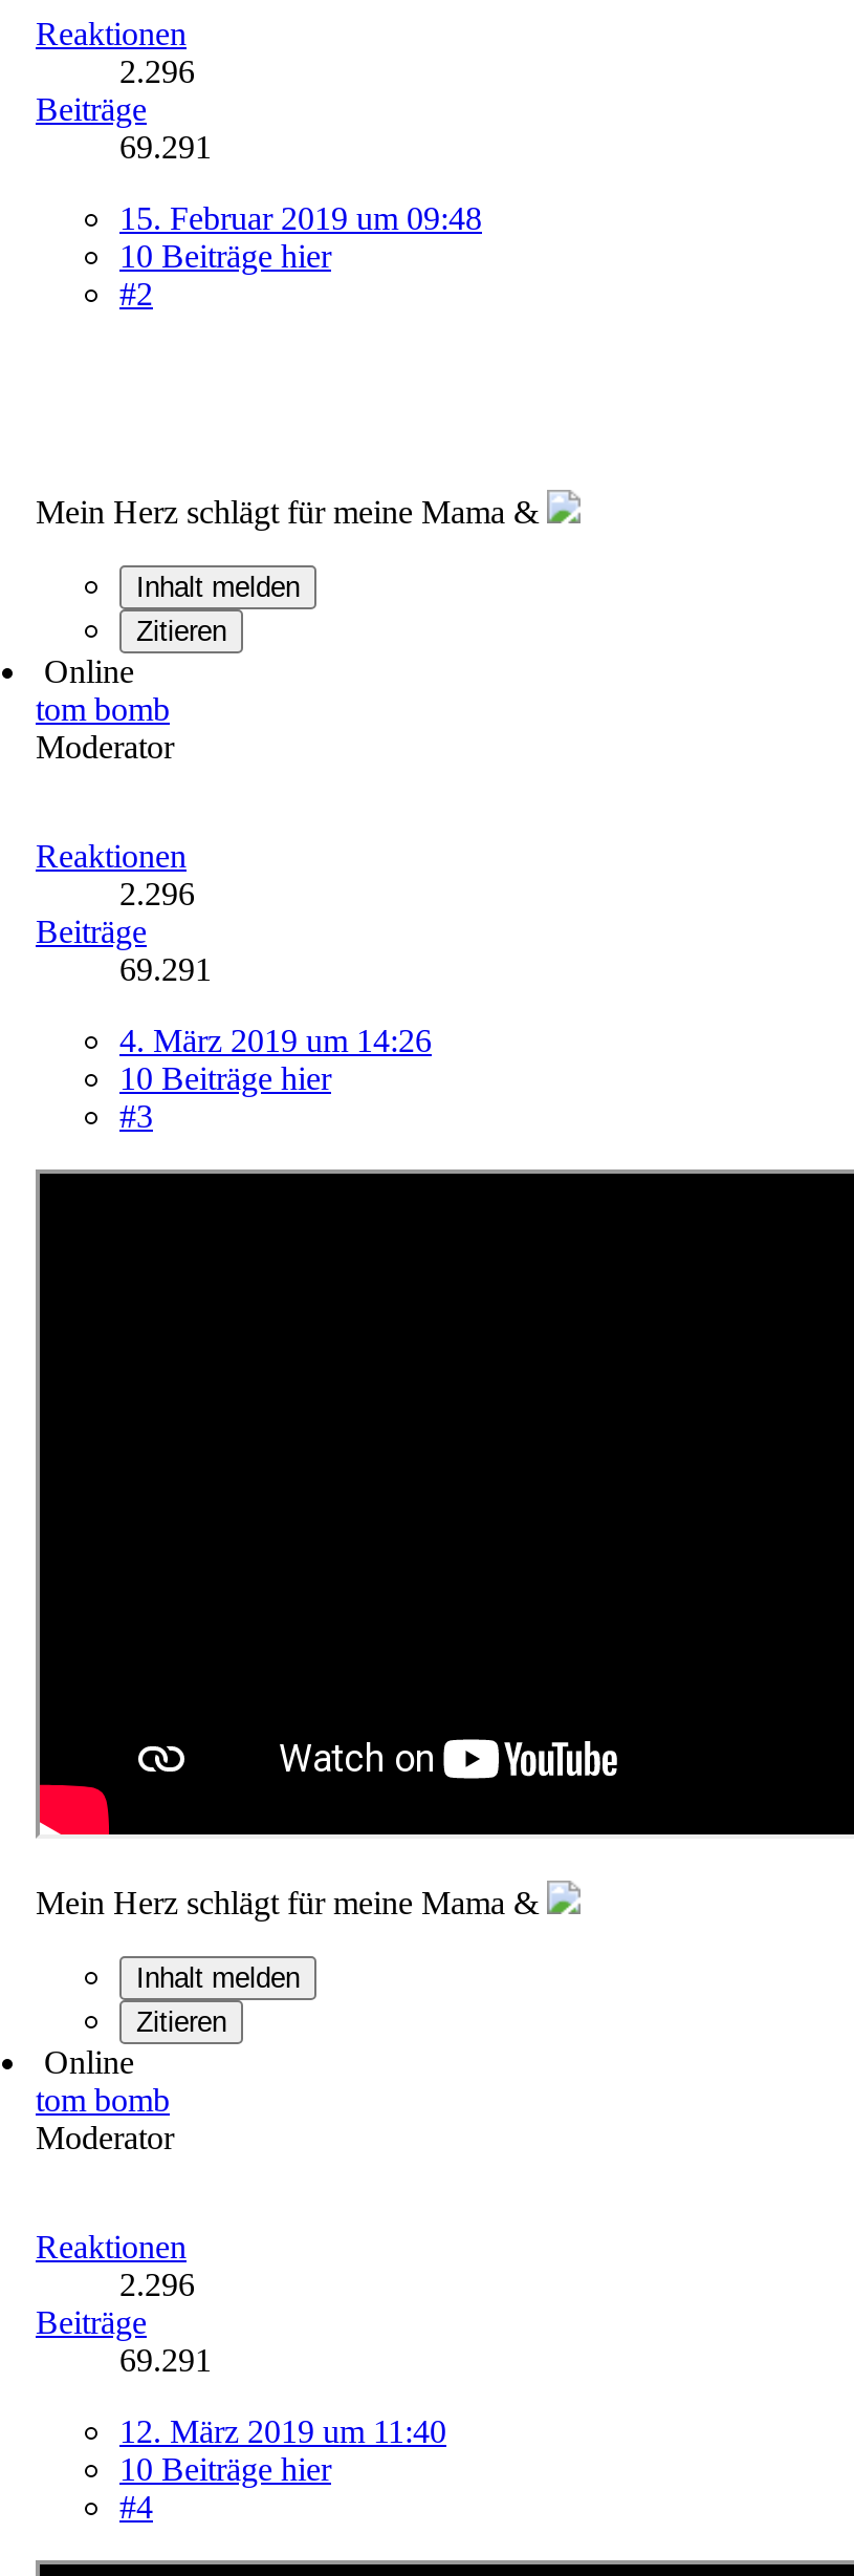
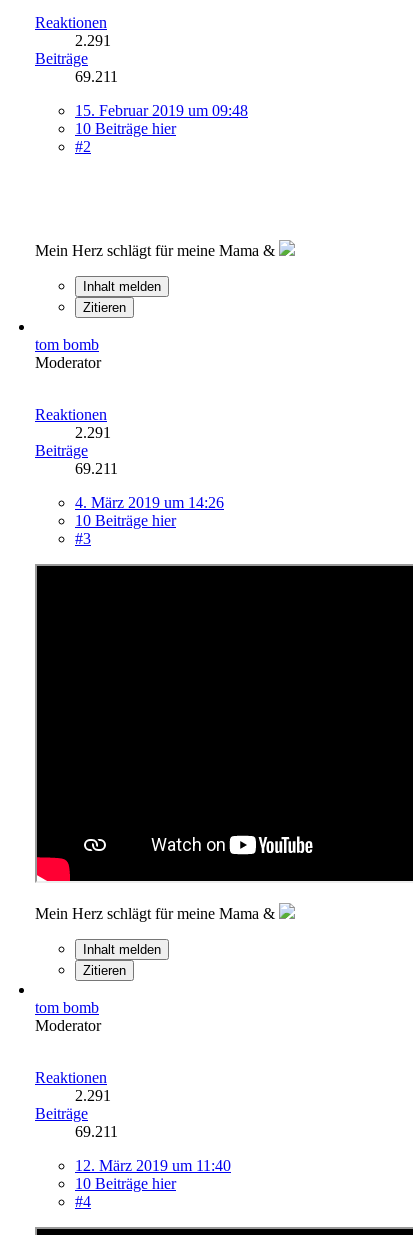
[119,53,195,89] 2.296 -> [75,32,111,49] 2.291
[119,129,212,164] 69.291 -> [75,68,118,85] 69.211
[44,653,134,689] Online -> none
[119,875,195,911] 2.296 -> [75,424,111,441] 2.291
[119,951,212,987] 69.291 -> [75,460,118,477] 69.211
[44,2044,134,2079] Online -> none
[119,2266,195,2302] 2.296 -> [75,1087,111,1104] 2.291
[119,2342,212,2377] 69.291 -> [75,1123,118,1140] 69.211

